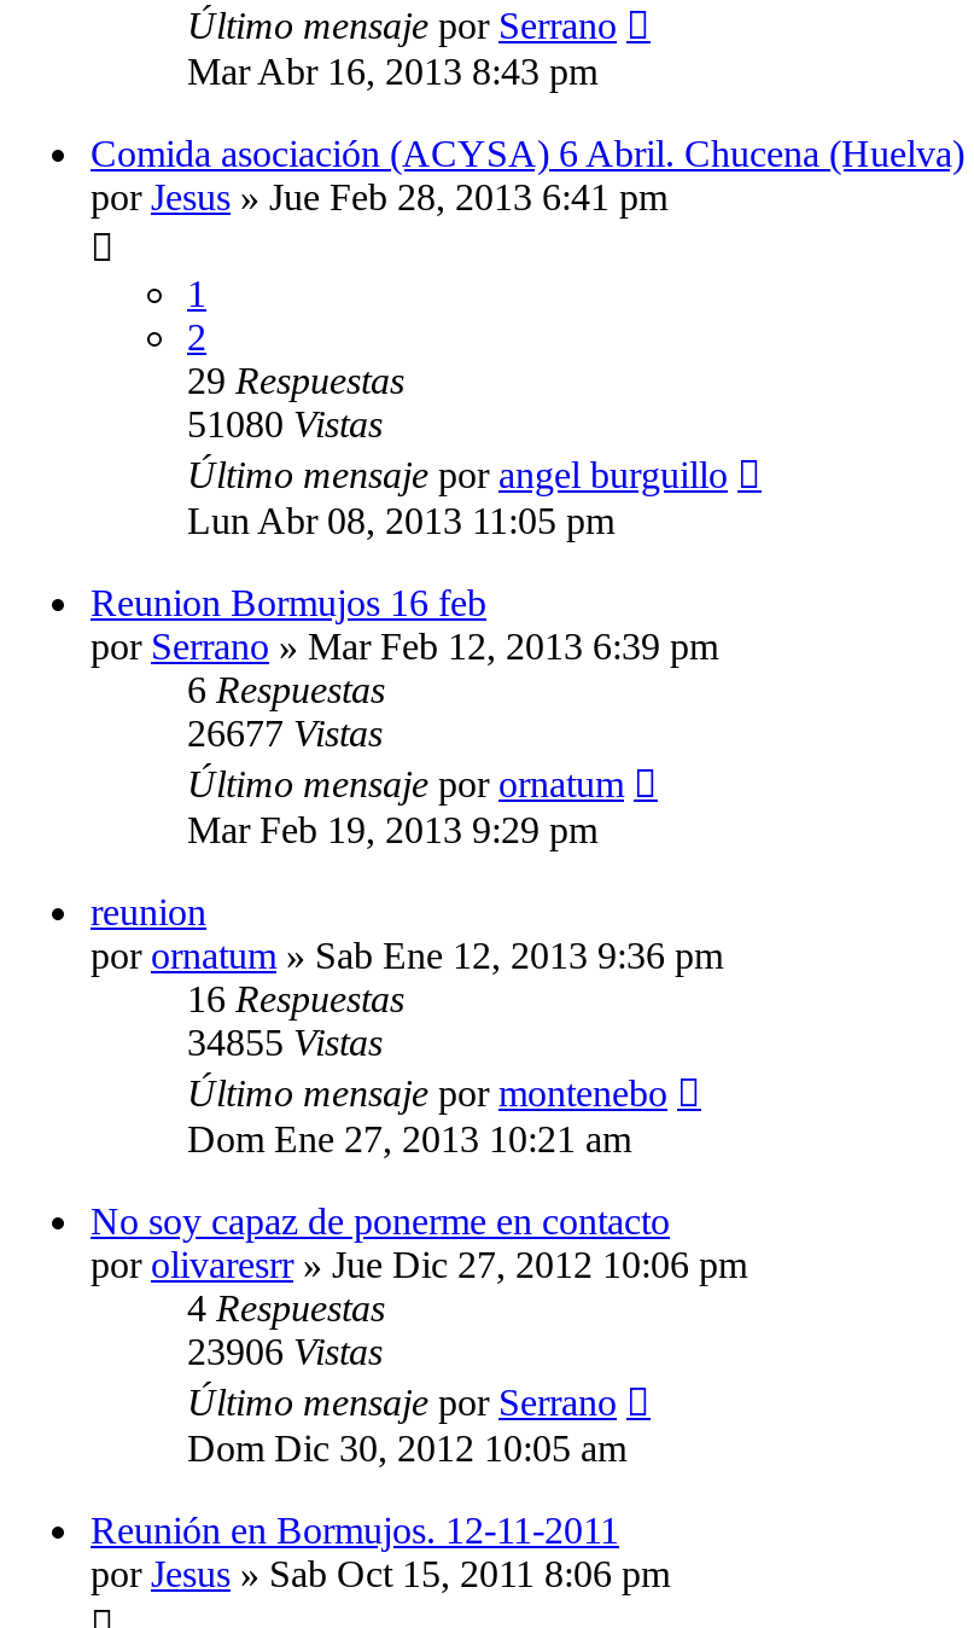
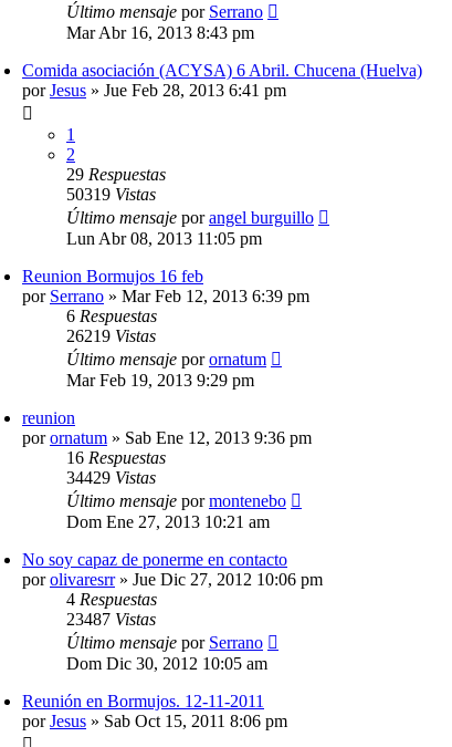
[187,404,383,445] 51080Vistas -> [66,185,156,204] 50319Vistas
[187,713,383,754] 26677 Vistas -> [66,327,156,346] 26219 Vistas
[187,1022,383,1064] 34855Vistas -> [66,468,156,487] 34429Vistas
[187,1332,383,1373] 23906 Vistas -> [66,610,156,629] 23487 Vistas

